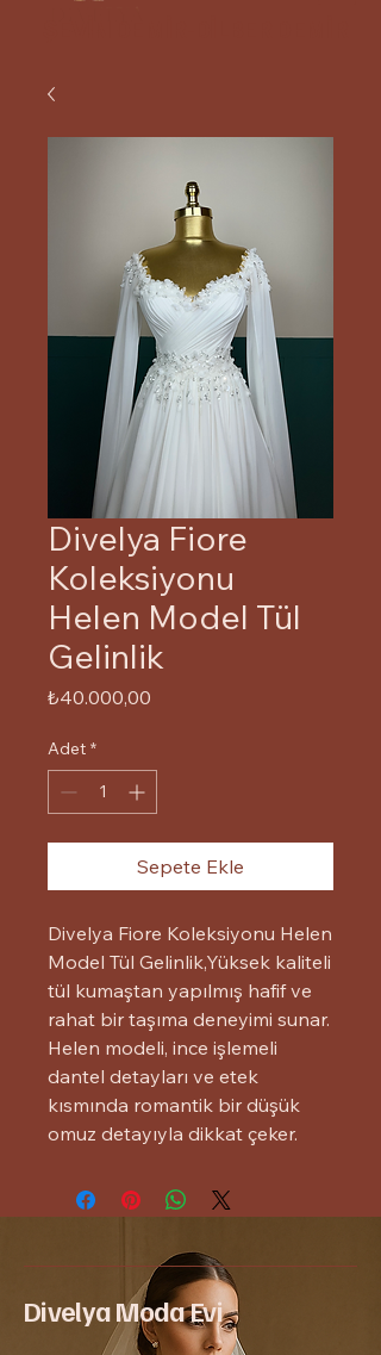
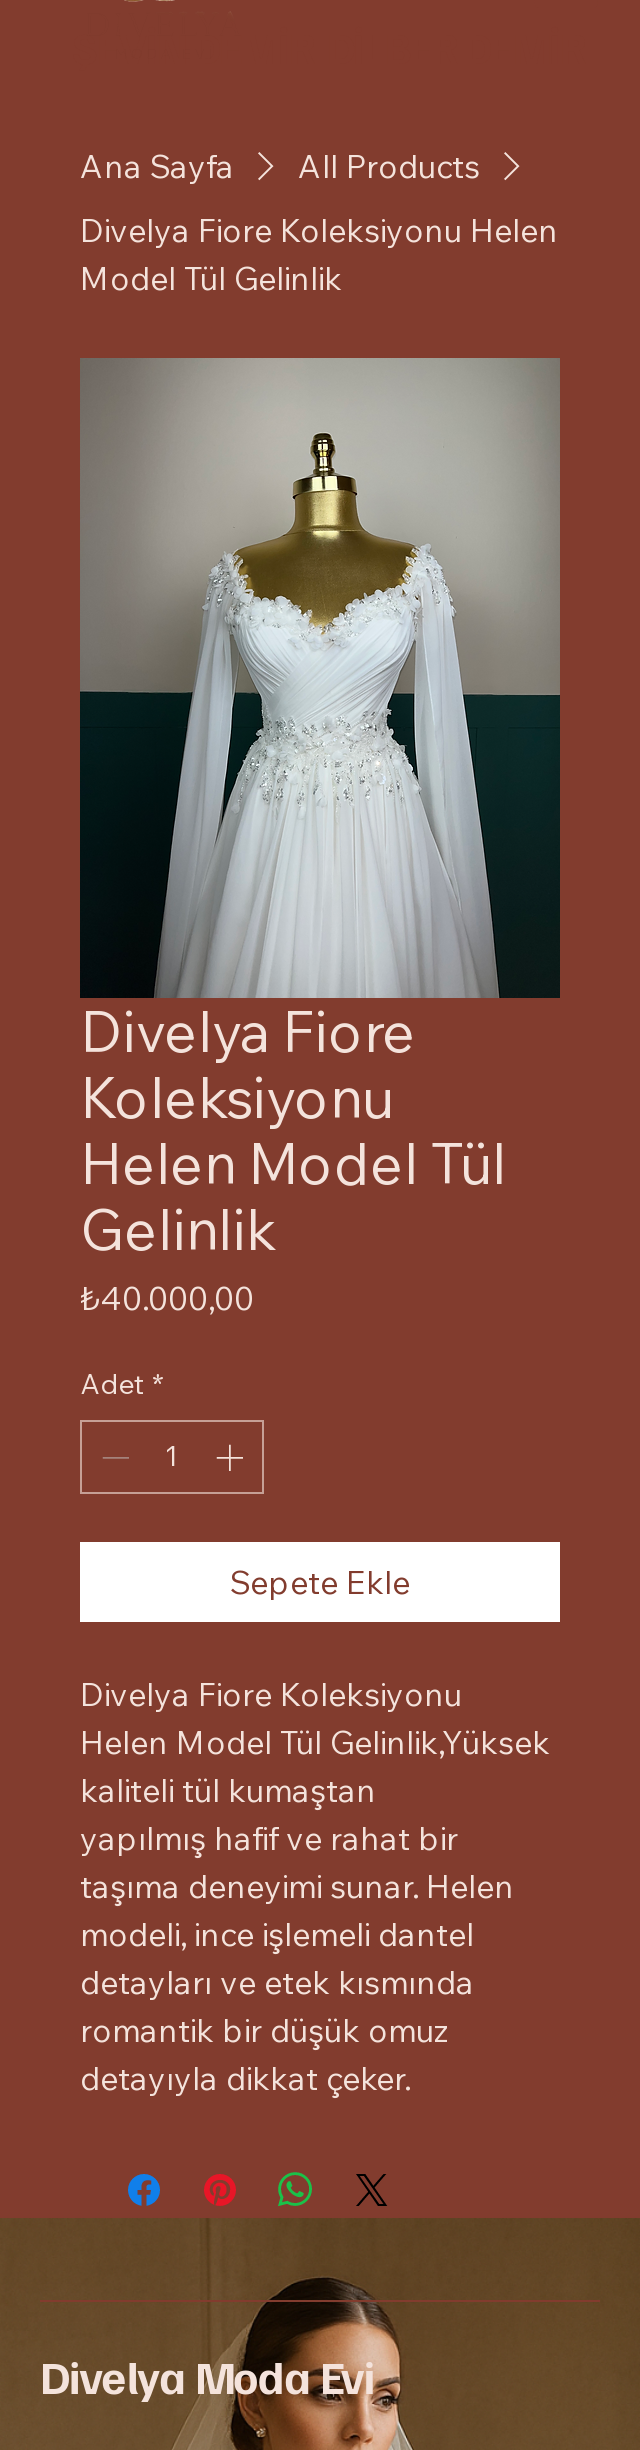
none -> [80,145,558,297] Ana Sayfa | All Products | Divelya Fiore Koleksiyonu Helen | Model Tül Gelinlik

